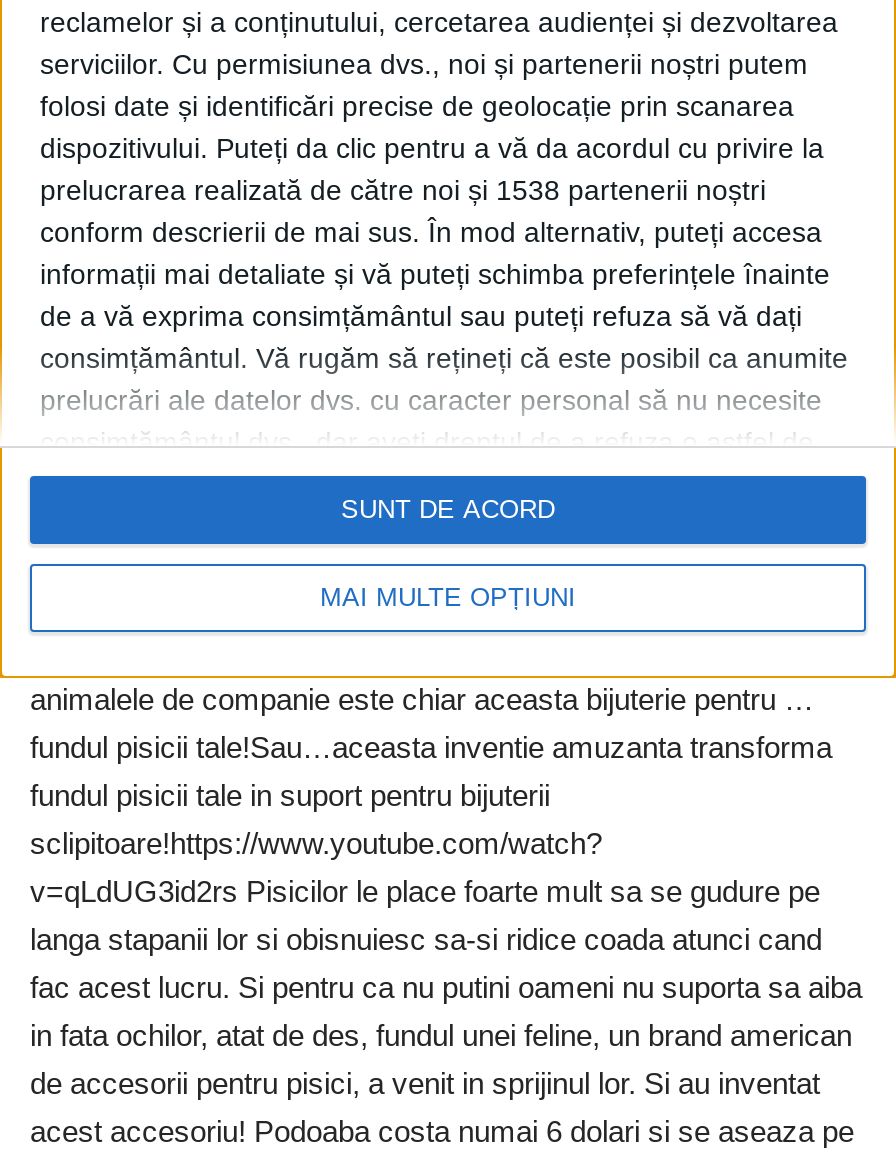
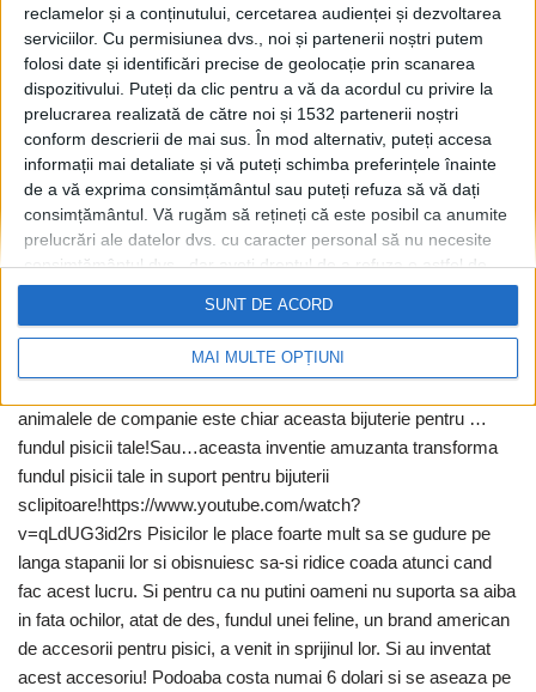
[40,175,766,207] prelucrarea realizată de către noi și 1538 partenerii noștri -> [24,105,458,124] prelucrarea realizată de către noi și 1532 partenerii noștri

